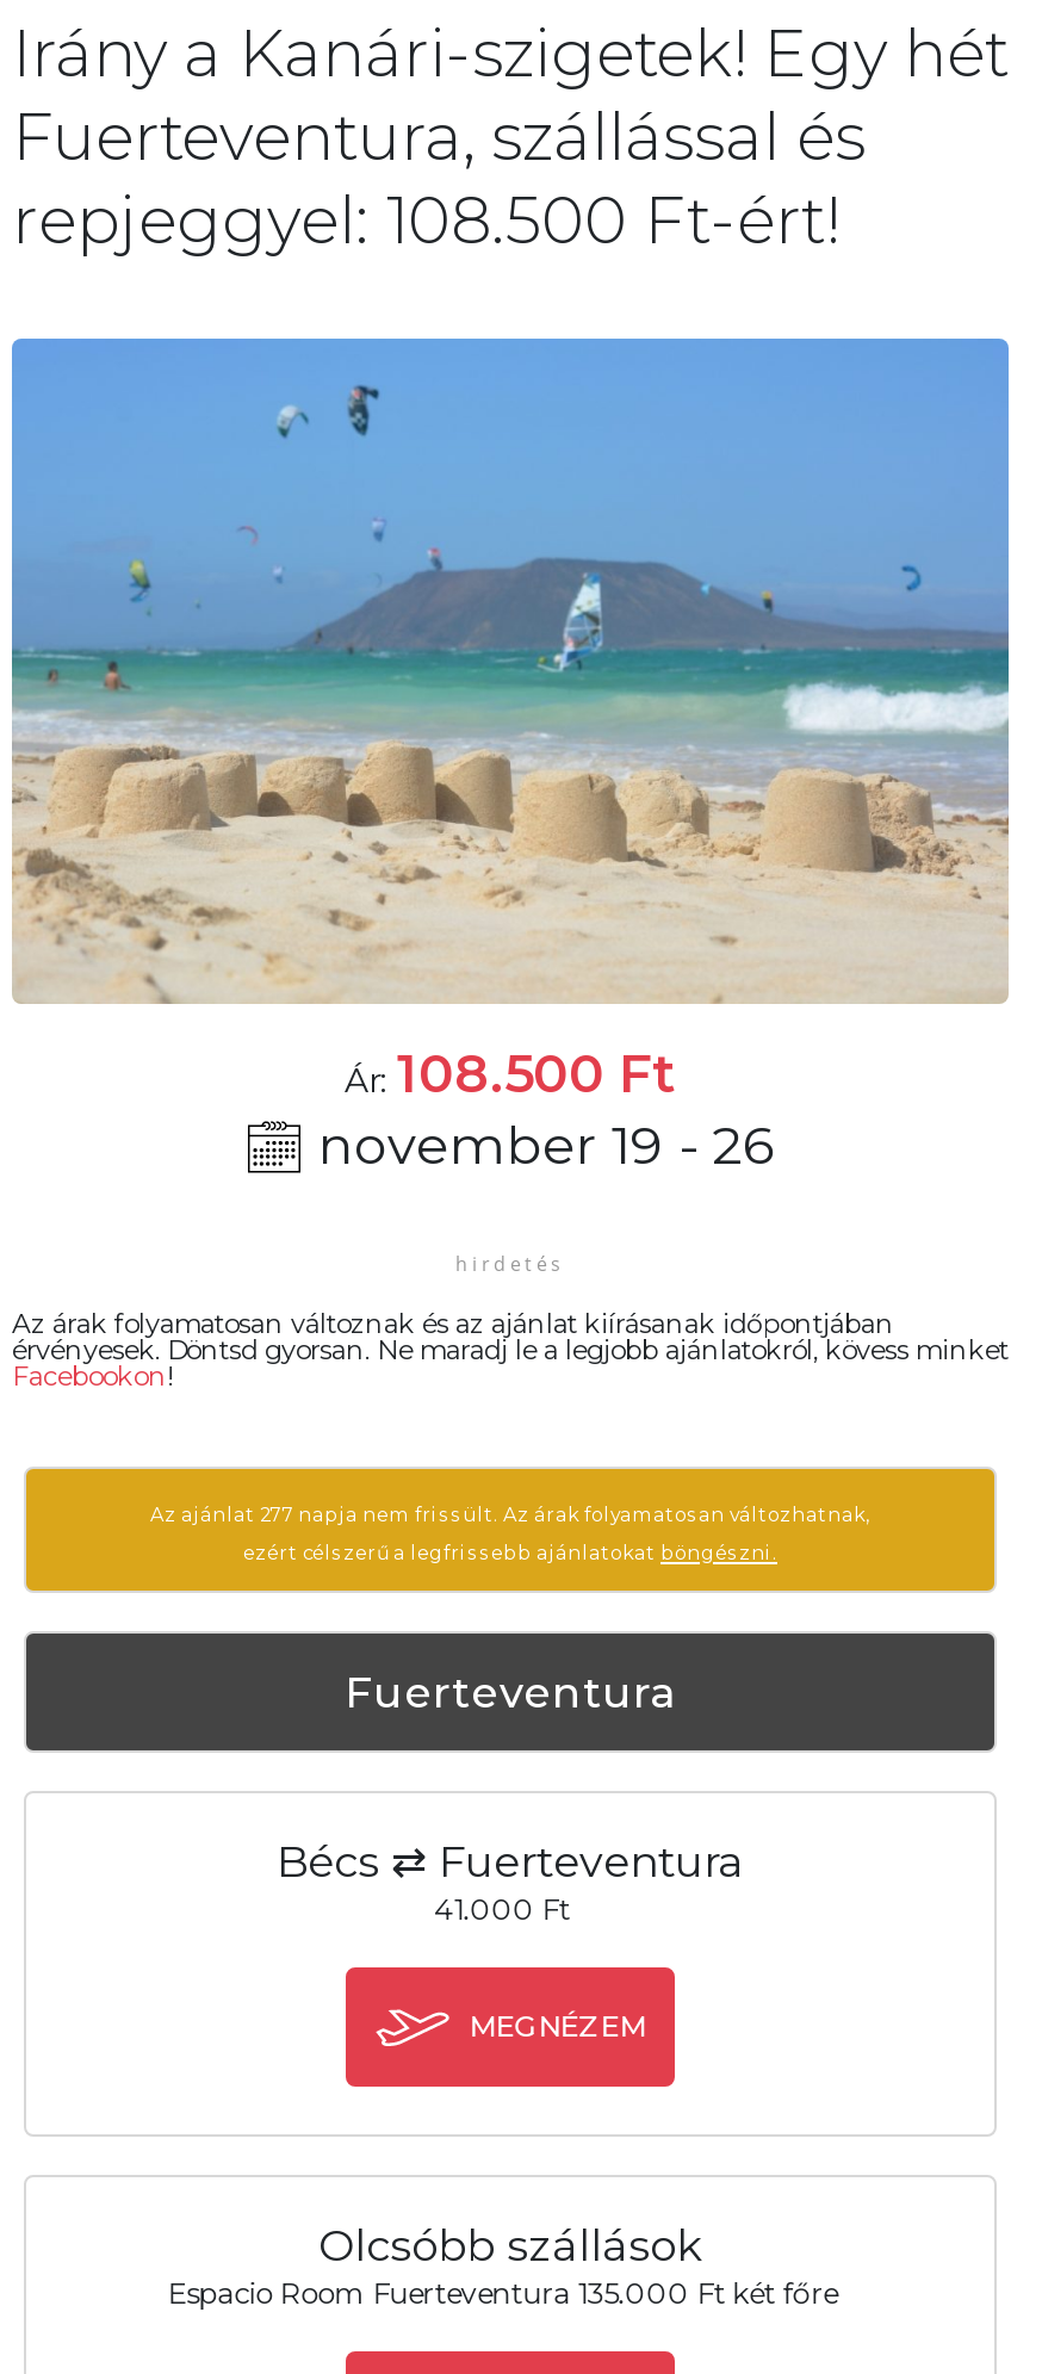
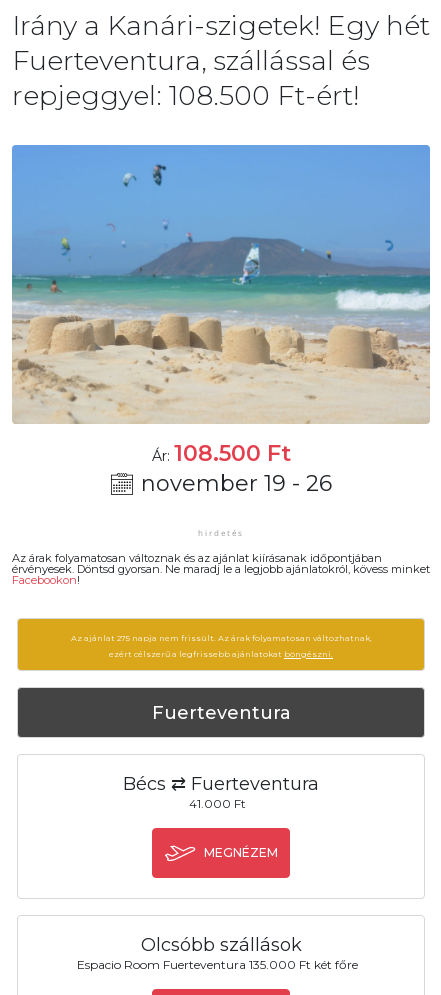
[150,1503,870,1527] Az ajánlat 277 napja nem frissült. Az árak folyamatosan változhatnak, -> [70,633,371,643] Az ajánlat 275 napja nem frissült. Az árak folyamatosan változhatnak,

